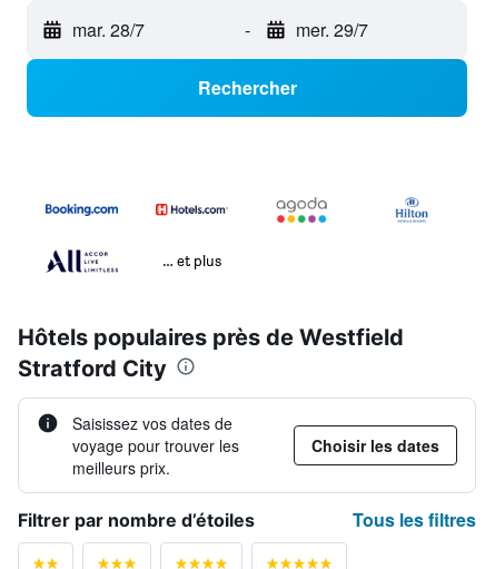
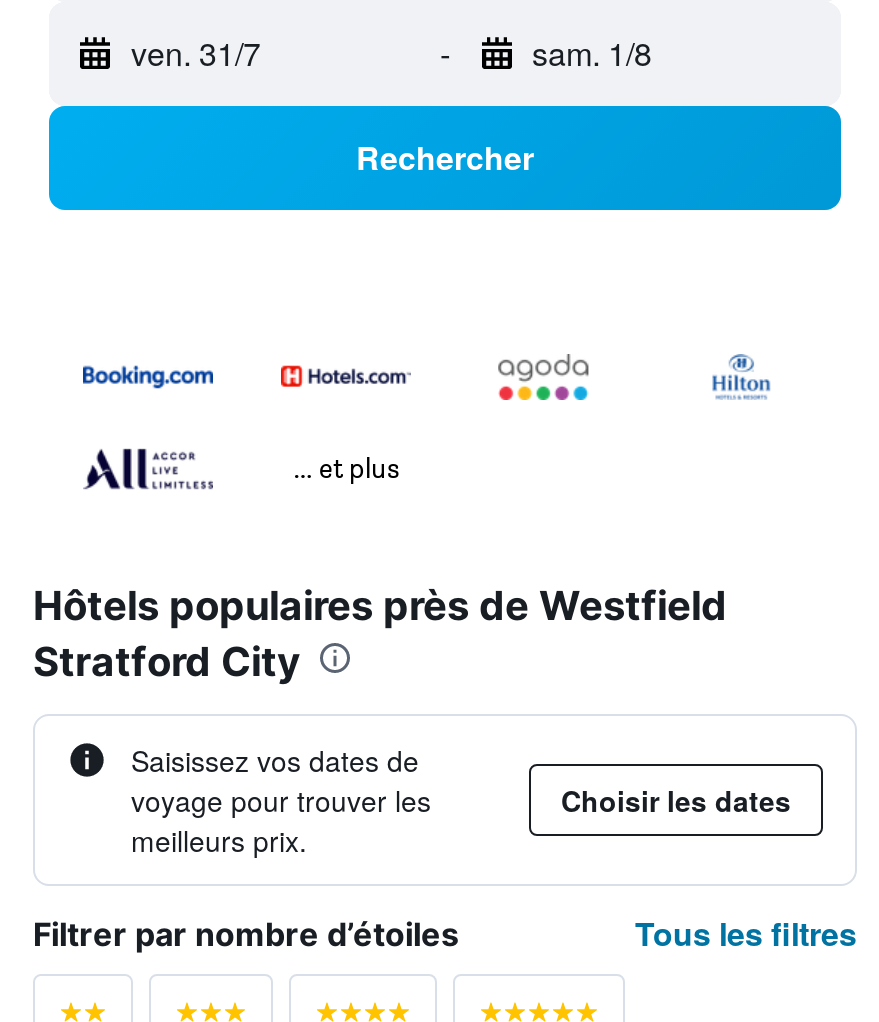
[72,17,145,43] mar. 28/7 -> [131,30,261,76] ven. 31/7
[295,17,368,43] mer. 29/7 -> [532,30,652,76] sam. 1/8

